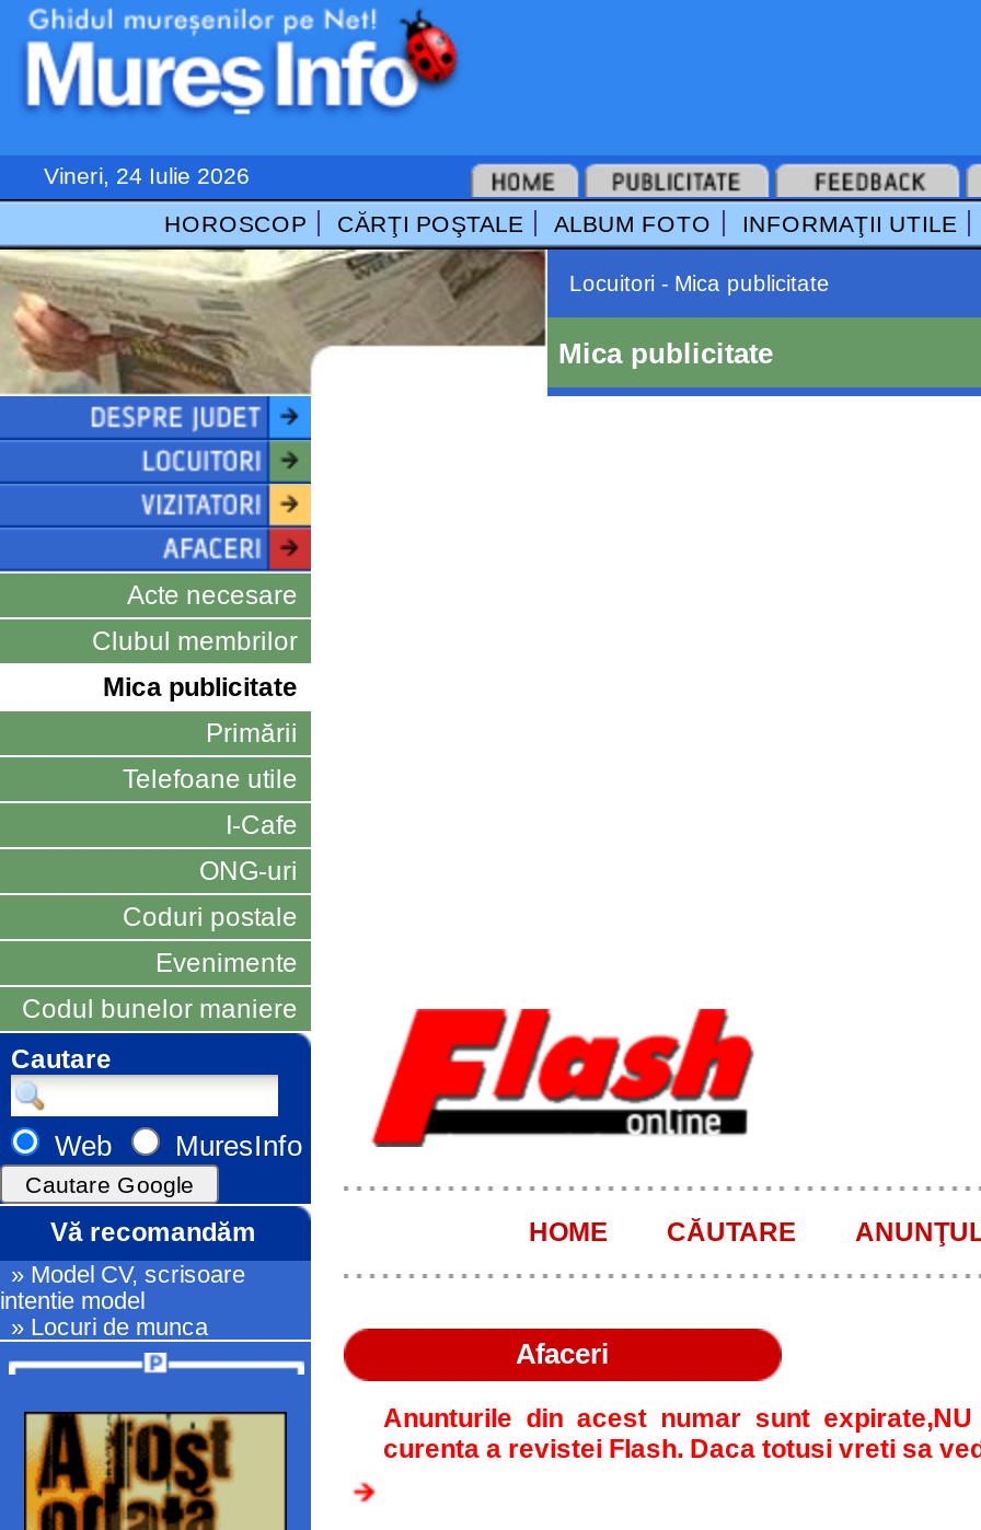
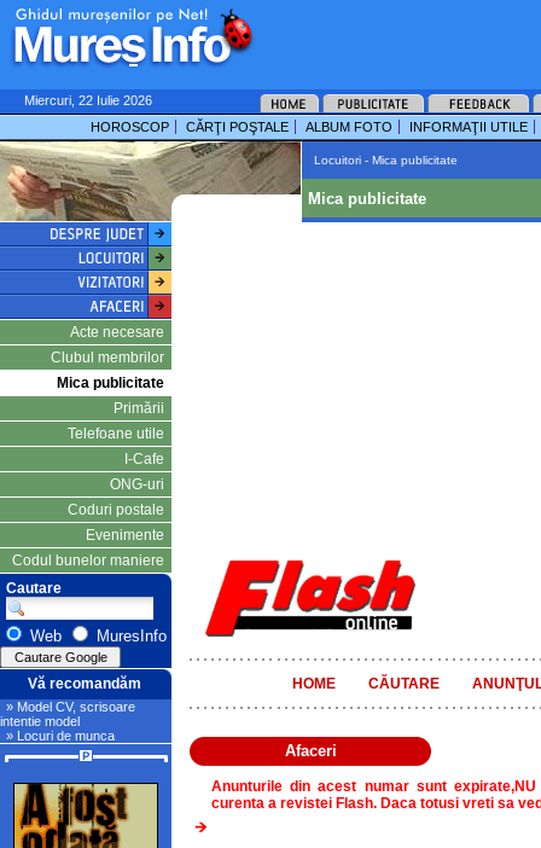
[44,162,250,188] Vineri, 24 Iulie 2026 -> [24,93,152,108] Miercuri, 22 Iulie 2026

